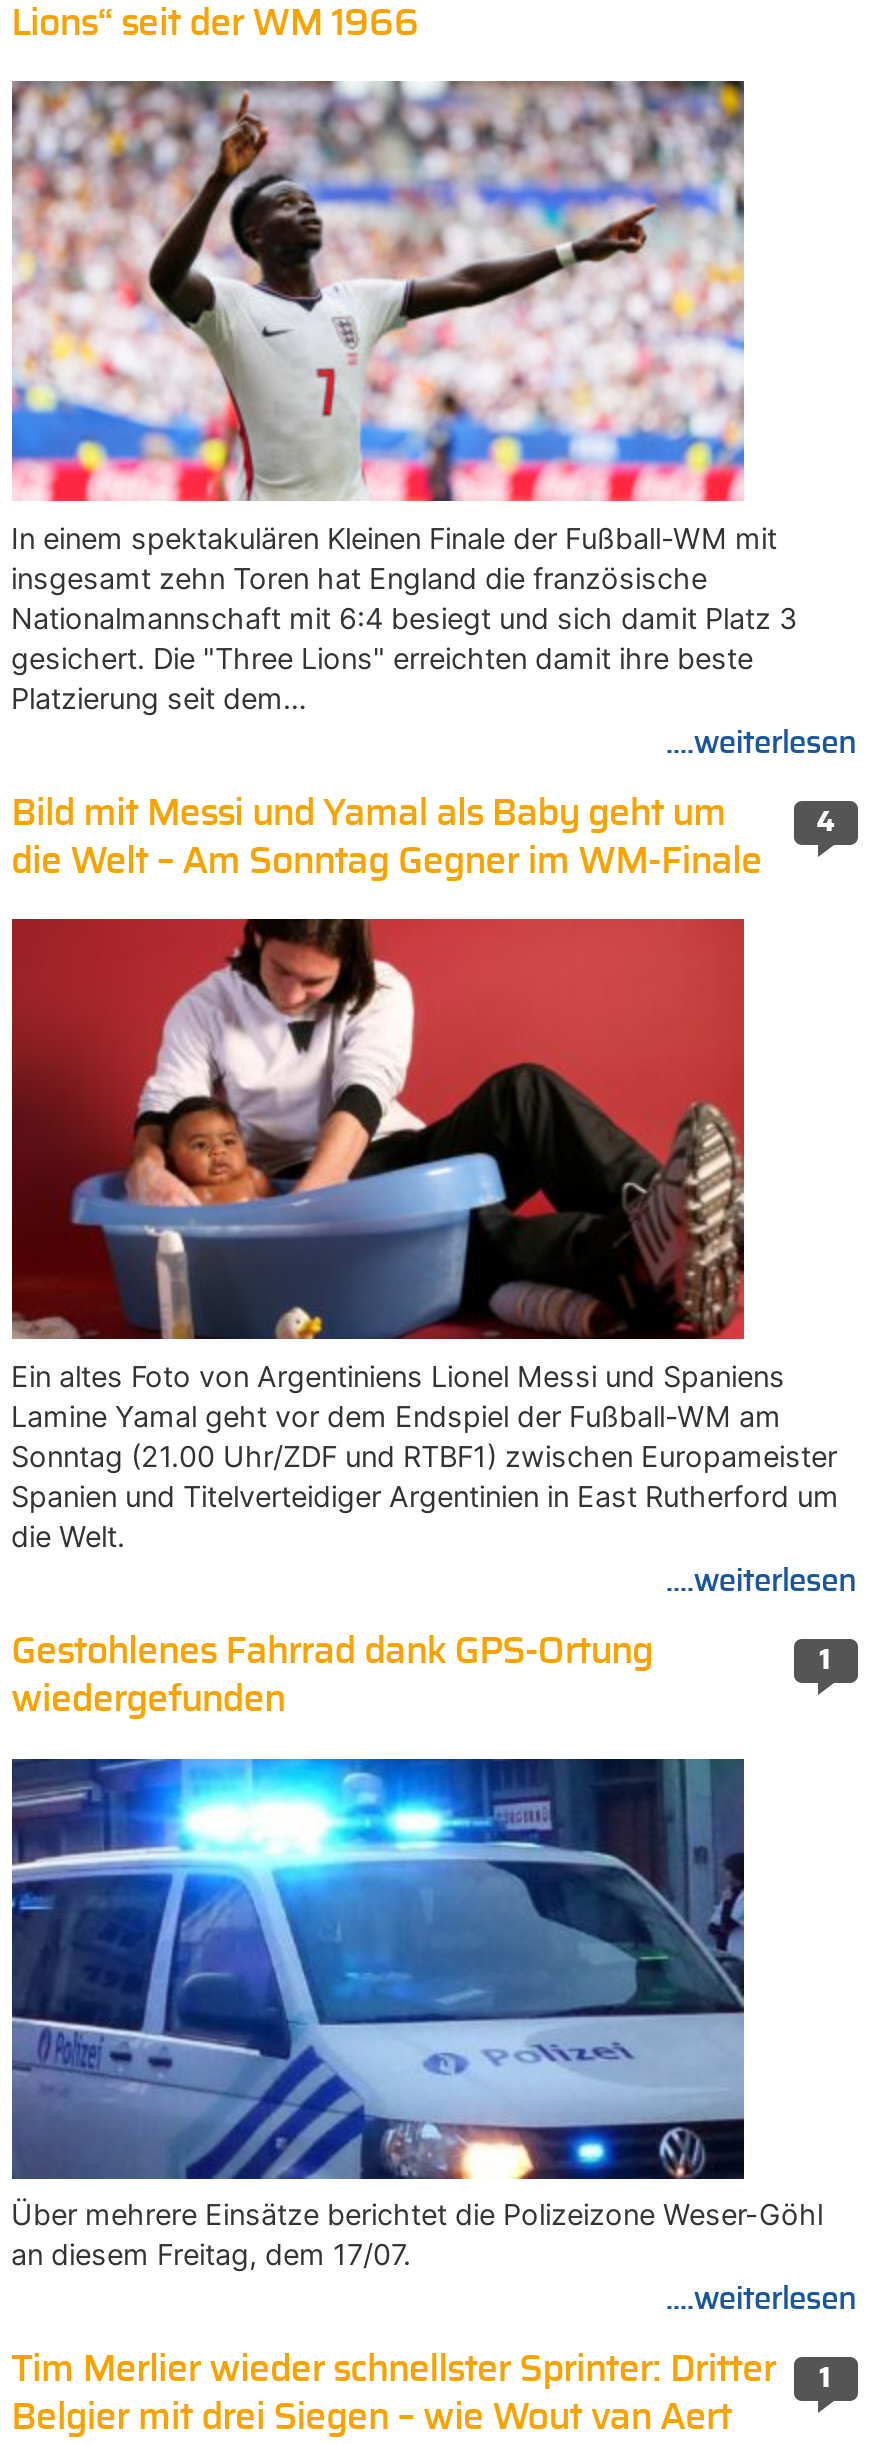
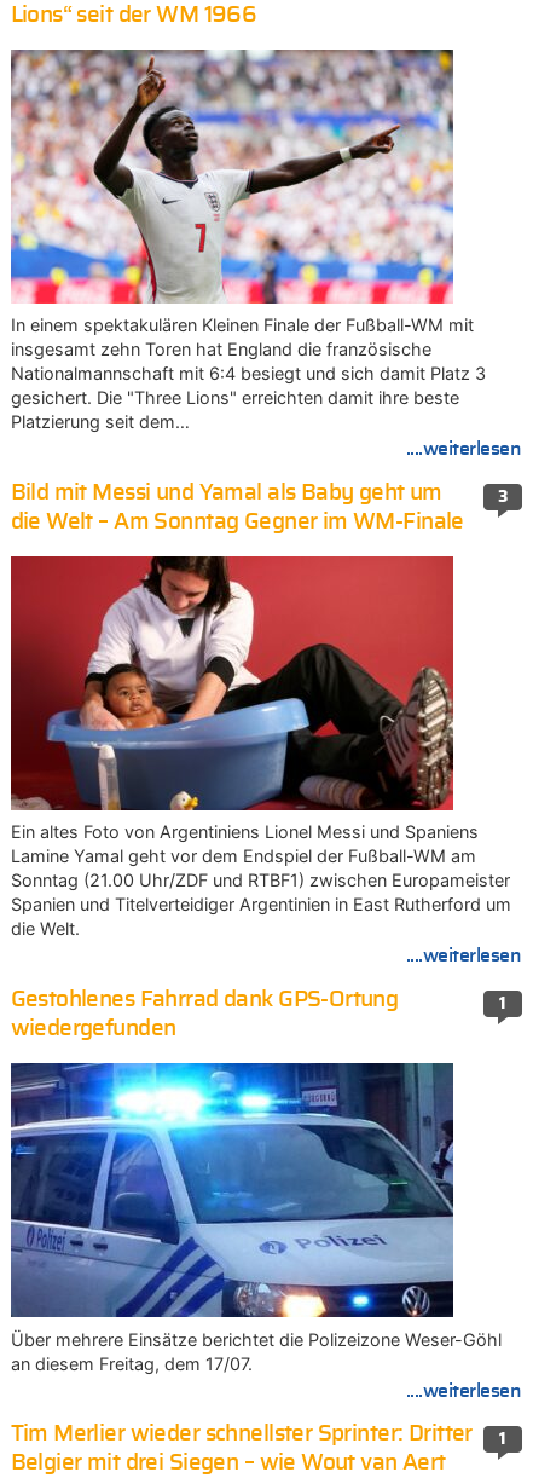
[816,807,834,837] 4 -> [498,488,507,506] 3

